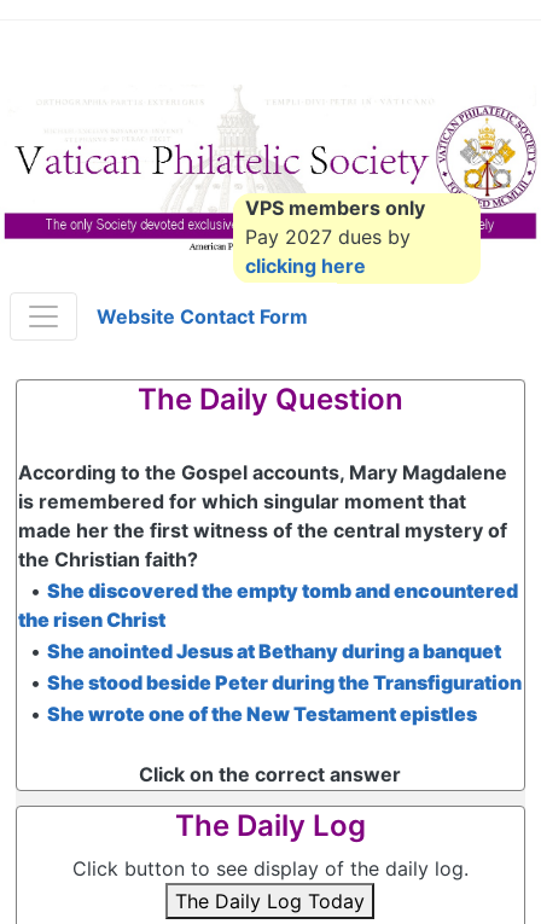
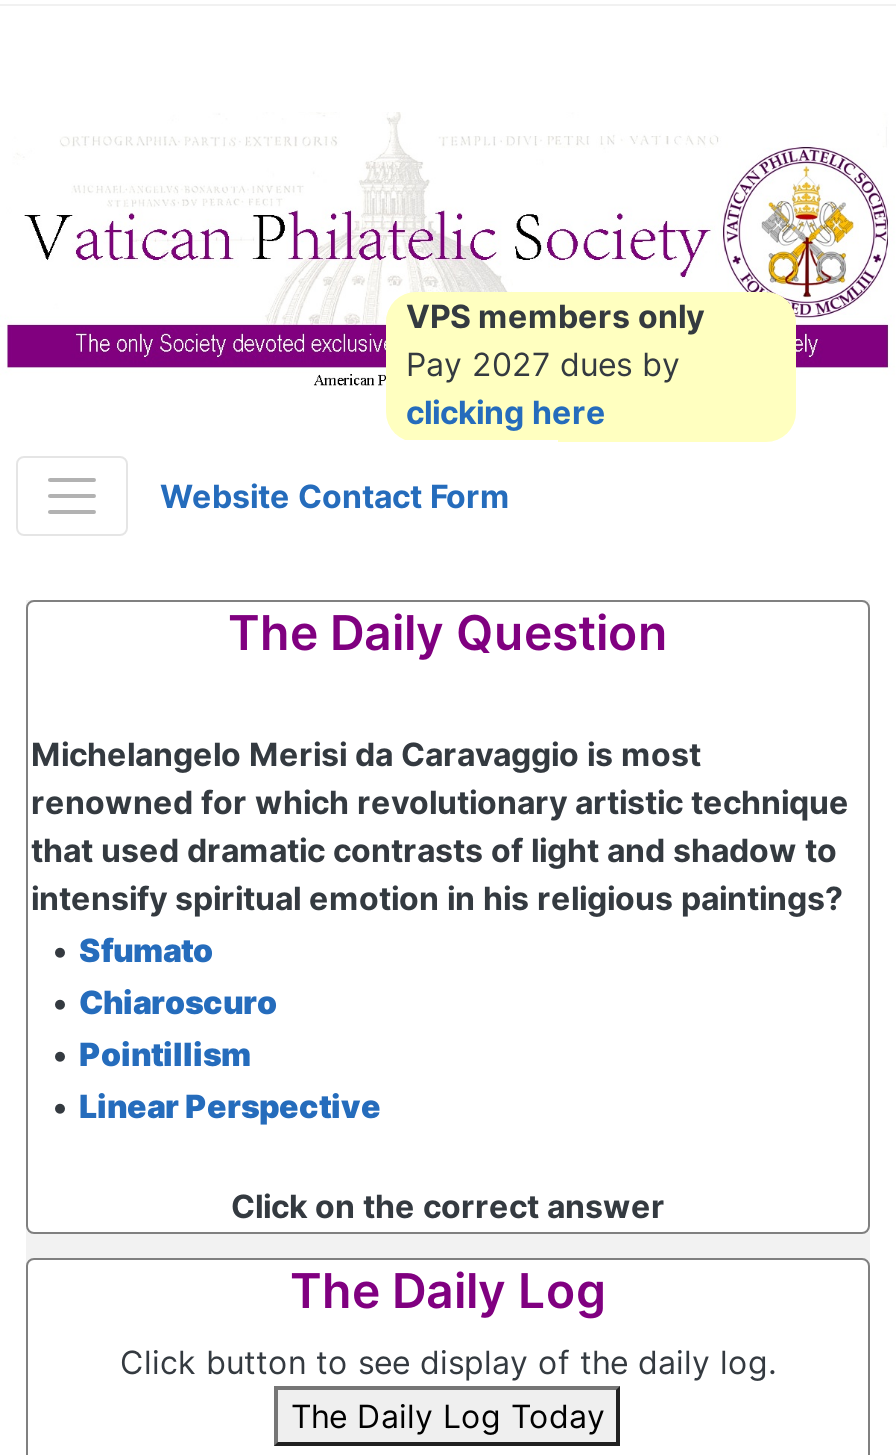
[19,460,522,726] According to the Gospel accounts, Mary Magdalene | is remembered for which singular moment that | made her the first witness of the central mystery of | the Christian faith? | • She discovered the empty tomb and encountered | the risen Christ | • She anointed Jesus at Bethany during a banquet | • She stood beside Peter during the Transfiguration | • She wrote one of the New Testament epistles -> [31,734,849,1126] Michelangelo Merisi da Caravaggio is most | renowned for which revolutionary artistic technique | that used dramatic contrasts of light and shadow to | intensify spiritual emotion in his religious paintings? | • Sfumato | • Chiaroscuro | • Pointillism | • Linear Perspective

